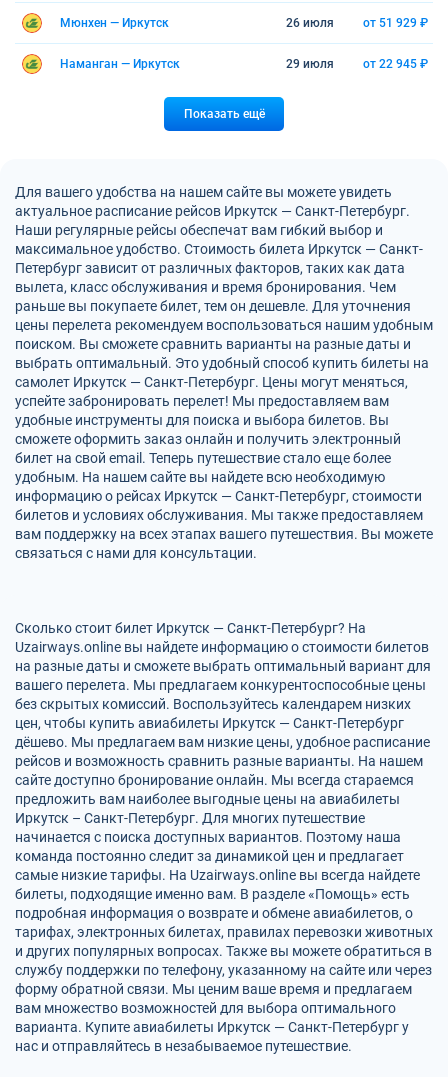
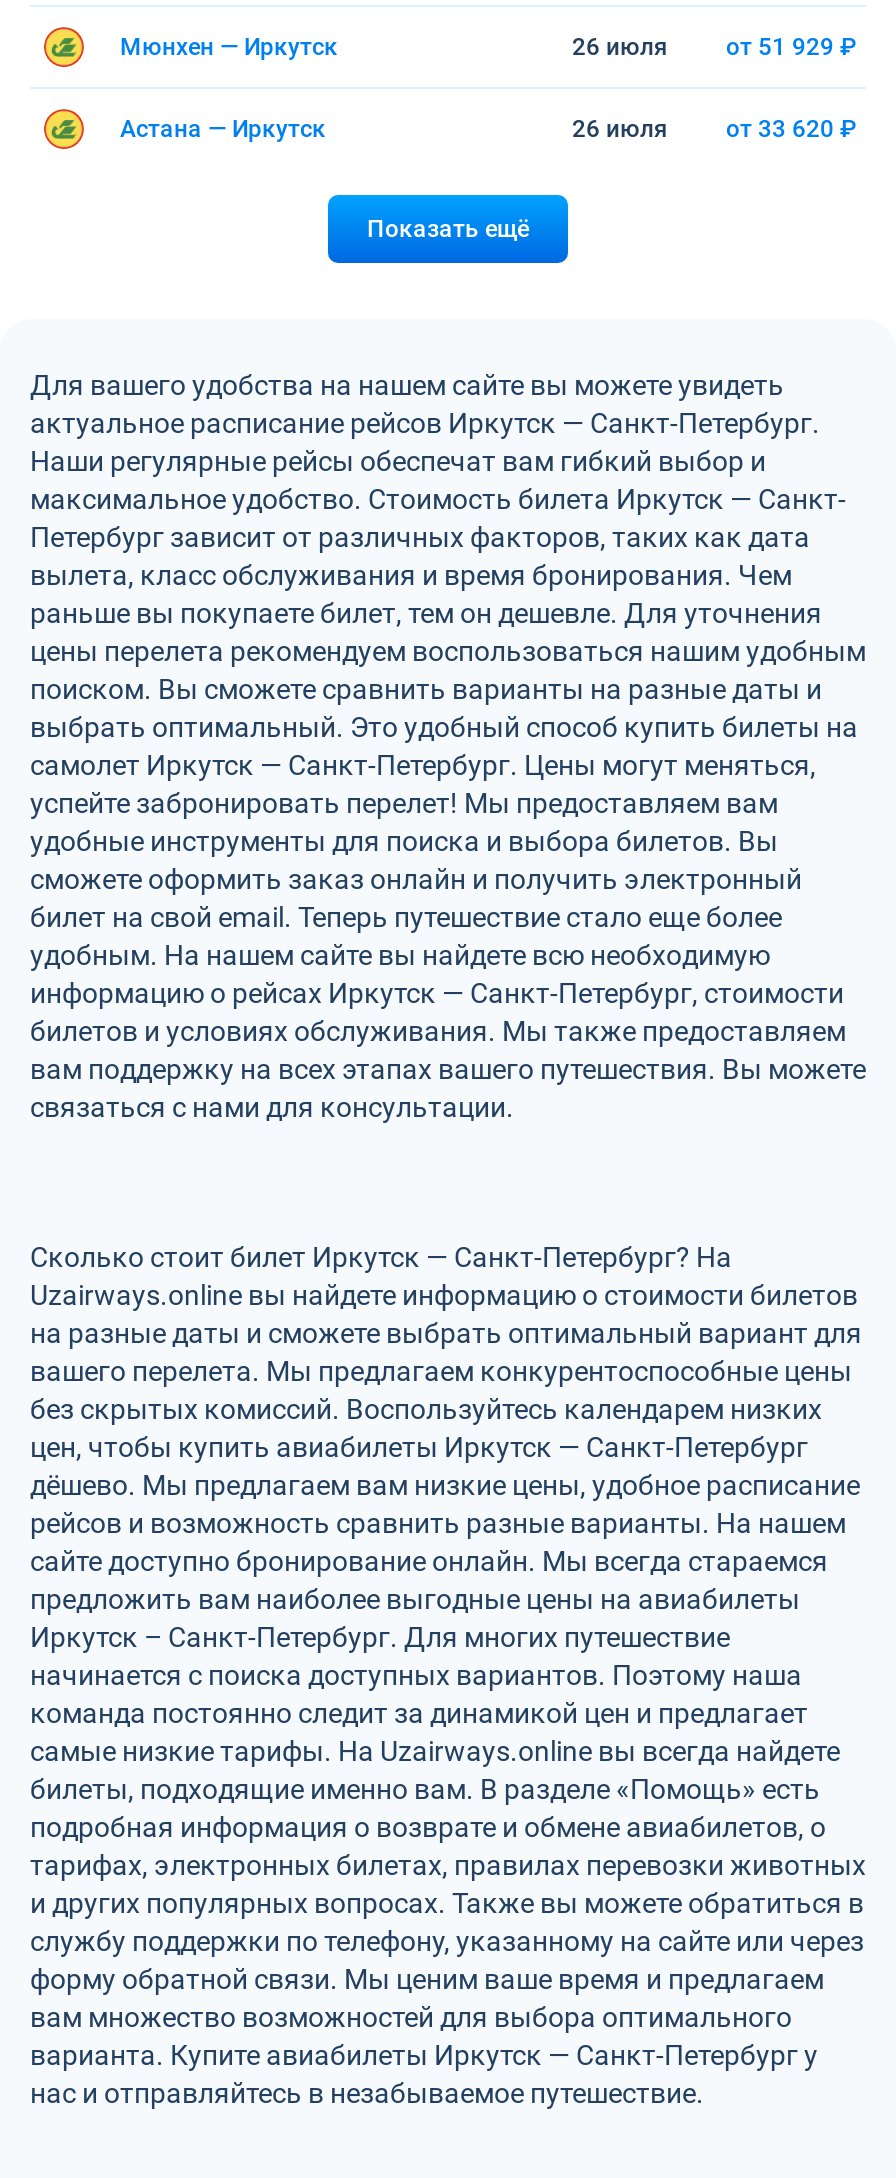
[60,57,180,71] Наманган — Иркутск -> [120,115,326,143] Астана — Иркутск
[286,57,334,71] 29 июля -> [572,115,668,143] 26 июля
[363,57,428,71] от 22 945 ₽ -> [726,115,856,143] от 33 620 ₽

